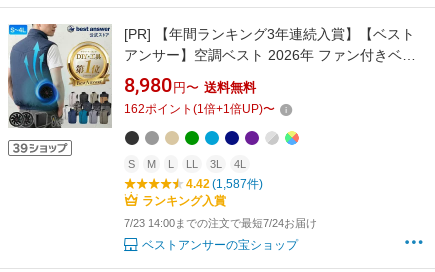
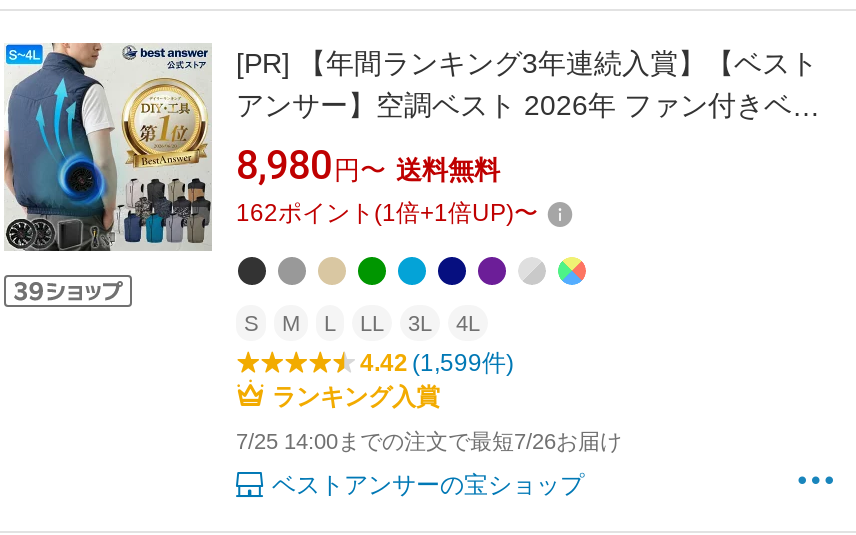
[186,177,263,191] 4.42 (1,587件) -> [360,350,514,378] 4.42 (1,599件)
[124,217,317,229] 7/23 14:00までの注文で最短7/24お届け -> [236,430,622,454] 7/25 14:00までの注文で最短7/26お届け

